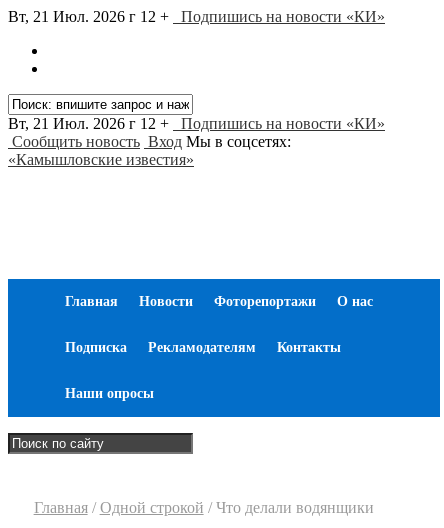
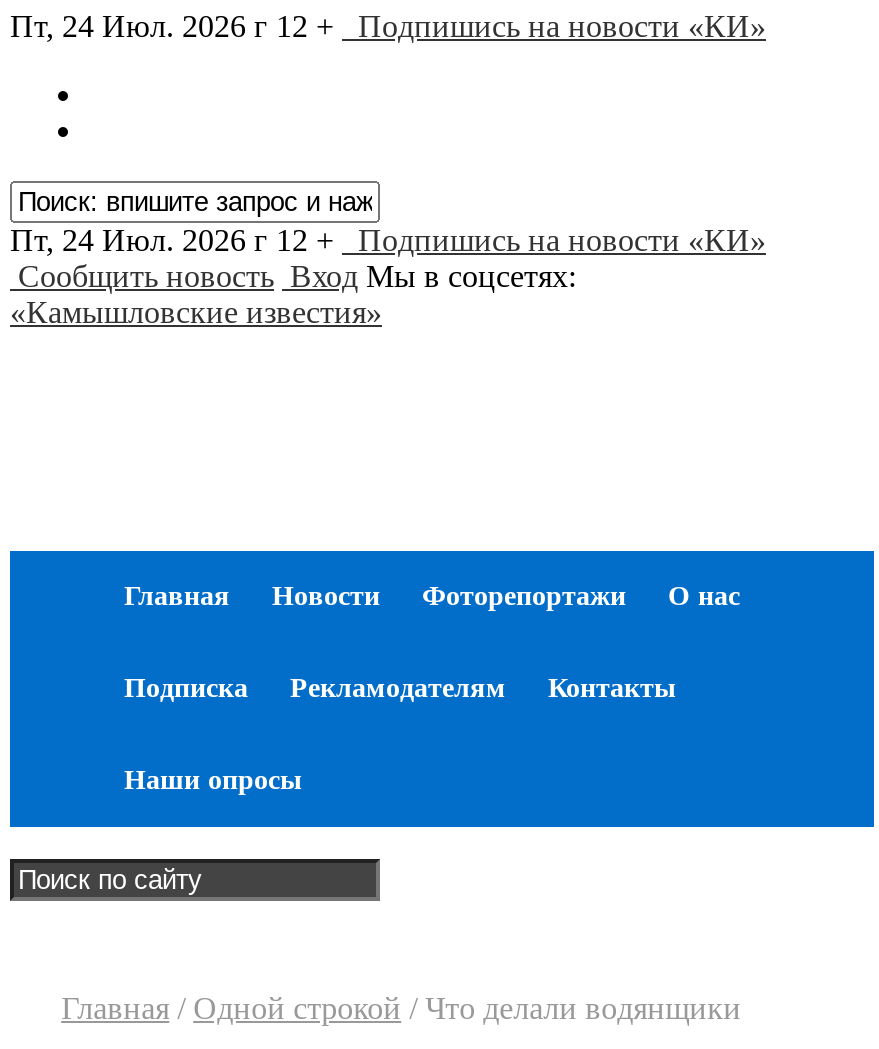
[8,8,385,25] Вт, 21 Июл. 2026 г 12 + Подпишись на новости «КИ» -> [10,9,766,43] Пт, 24 Июл. 2026 г 12 + Подпишись на новости «КИ»
[8,115,385,132] Вт, 21 Июл. 2026 г 12 + Подпишись на новости «КИ» -> [10,223,766,257] Пт, 24 Июл. 2026 г 12 + Подпишись на новости «КИ»

